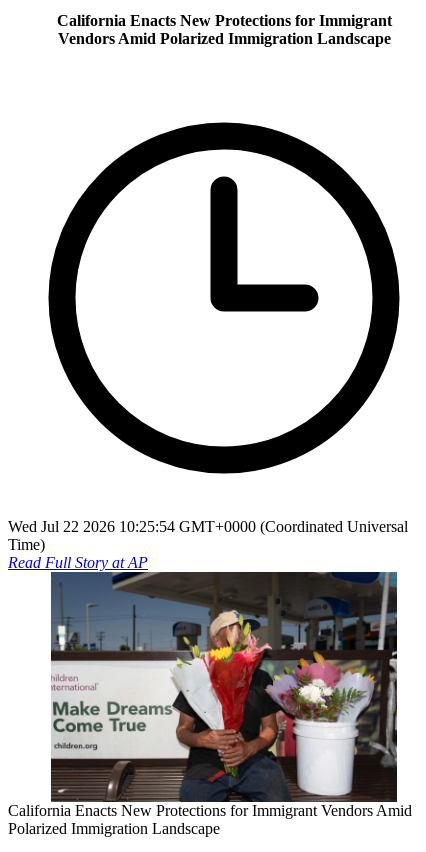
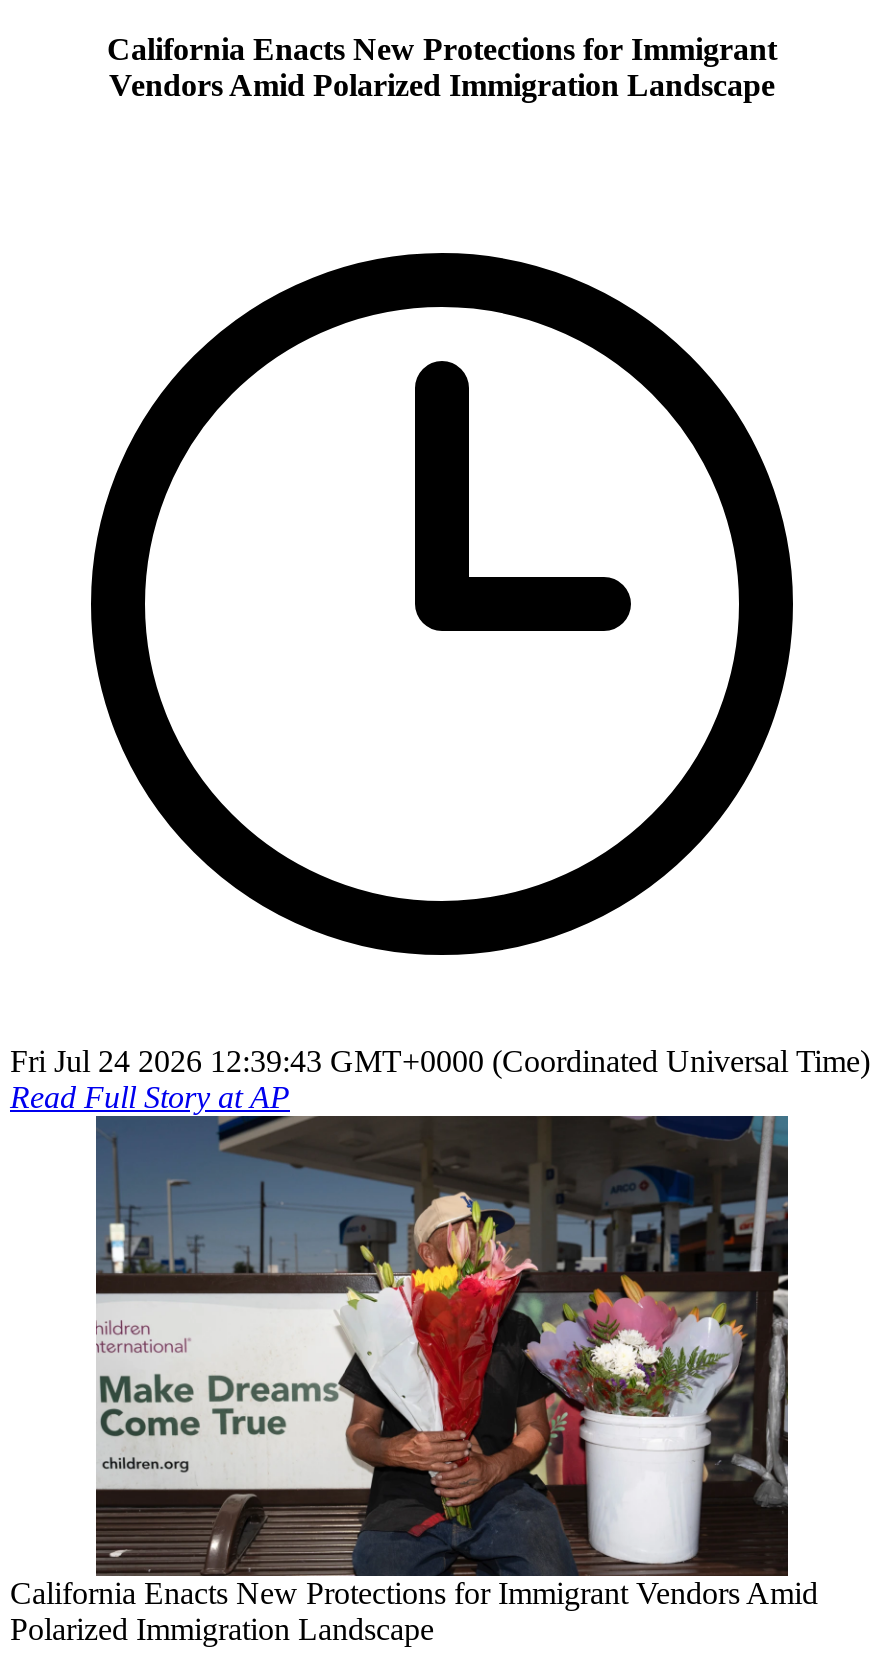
[8,517,408,552] Wed Jul 22 2026 10:25:54 GMT+0000 (Coordinated Universal | Time) -> [10,1043,870,1077] Fri Jul 24 2026 12:39:43 GMT+0000 (Coordinated Universal Time)

